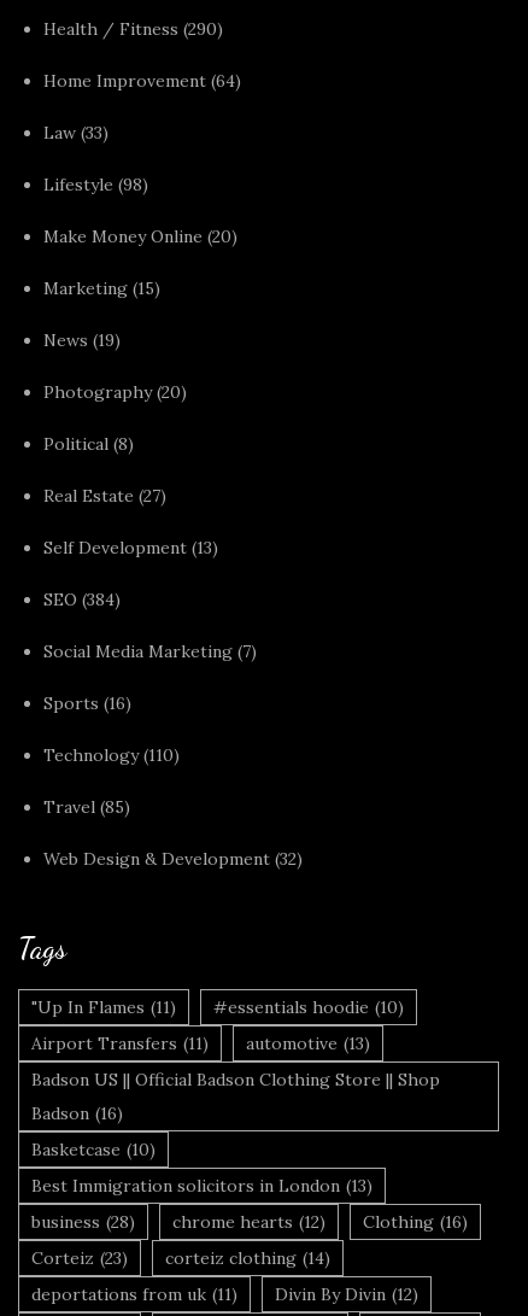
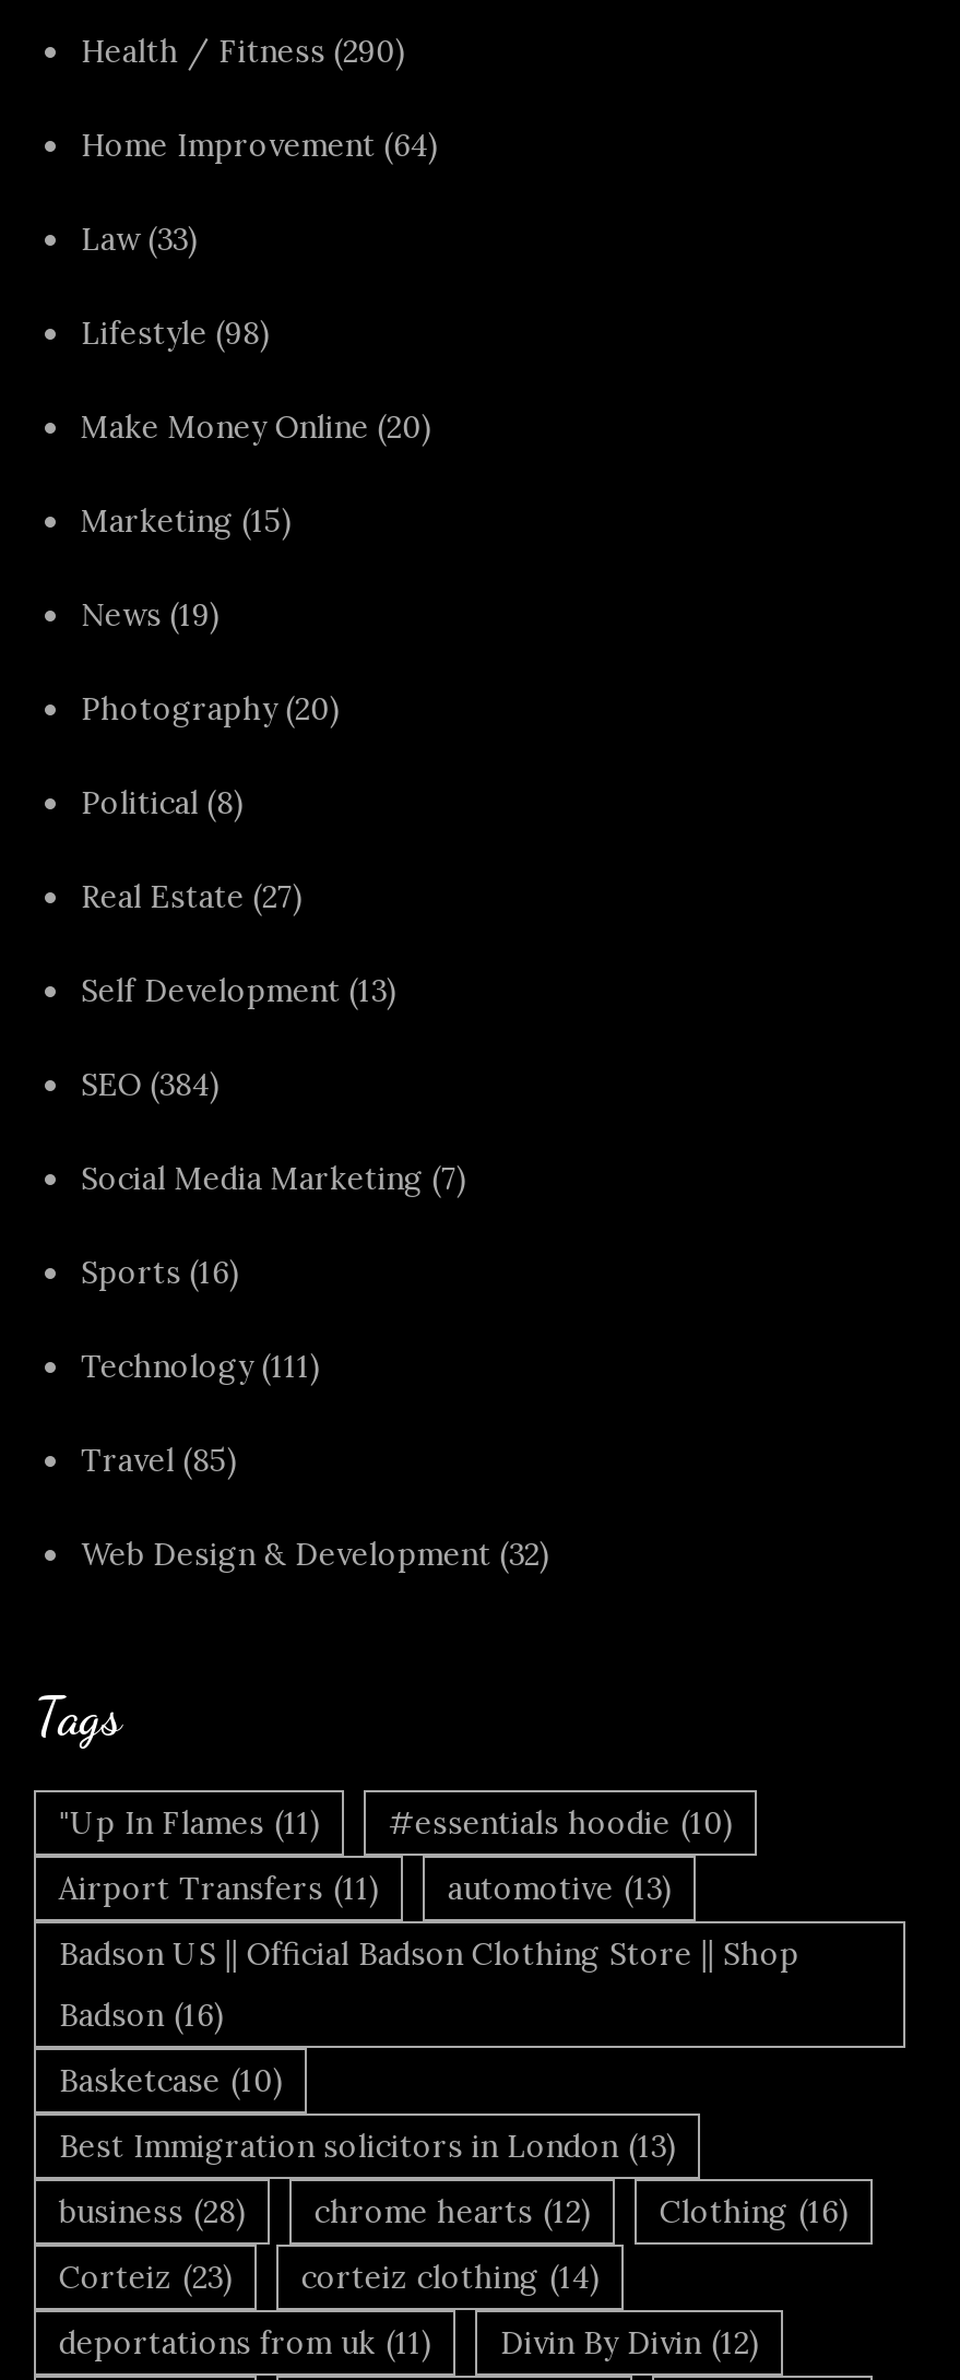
[44,744,180,766] Technology (110) -> [81,1347,321,1386] Technology (111)

